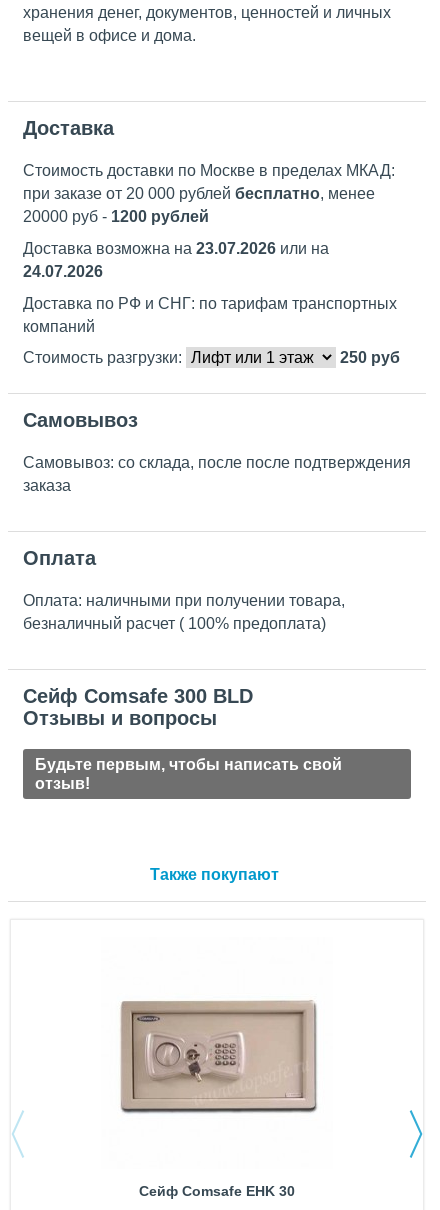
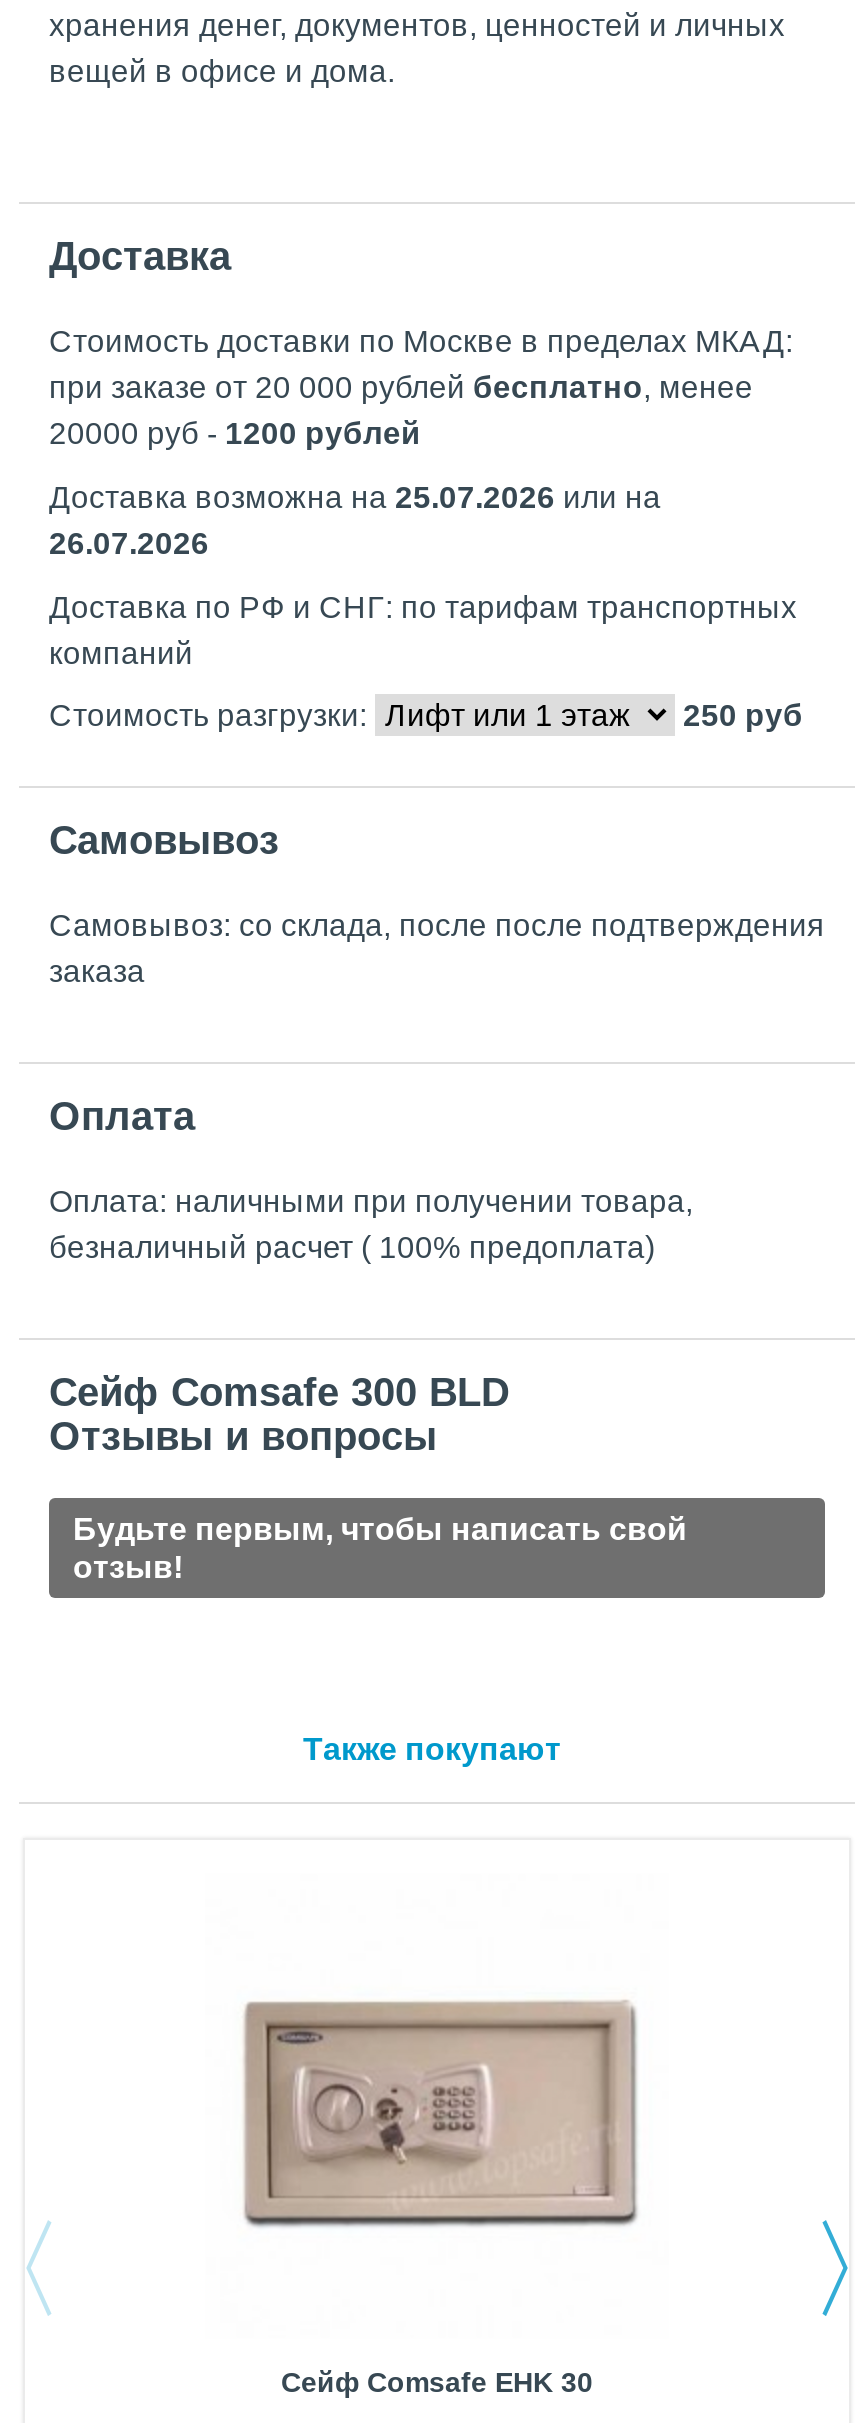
[23,240,329,257] Доставка возможна на 23.07.2026 или на -> [49,481,661,515] Доставка возможна на 25.07.2026 или на
[23,263,103,280] 24.07.2026 -> [49,527,209,561] 26.07.2026

